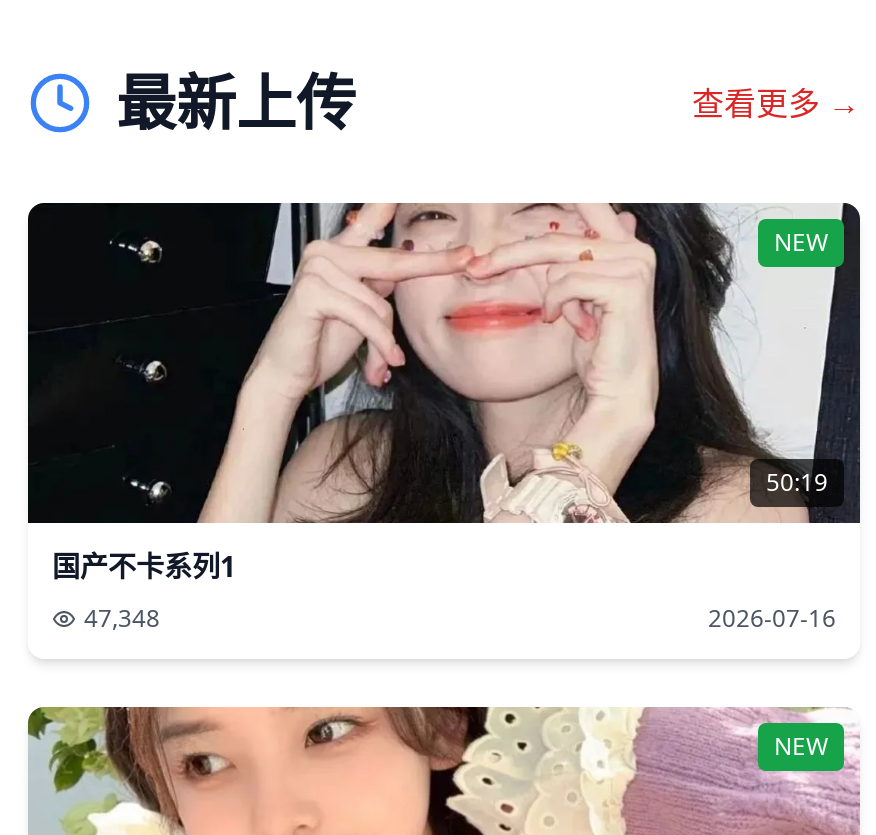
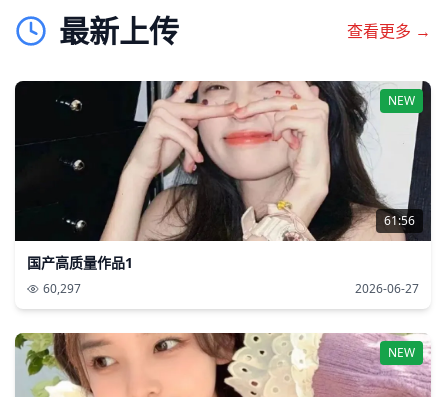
[766,465,828,499] 50:19 -> [384,212,415,229] 61:56
[52,547,836,635] 国产不卡系列1 | 47,348 | 2026-07-16 -> [27,253,419,297] 国产高质量作品1 | 60,297 | 2026-06-27

